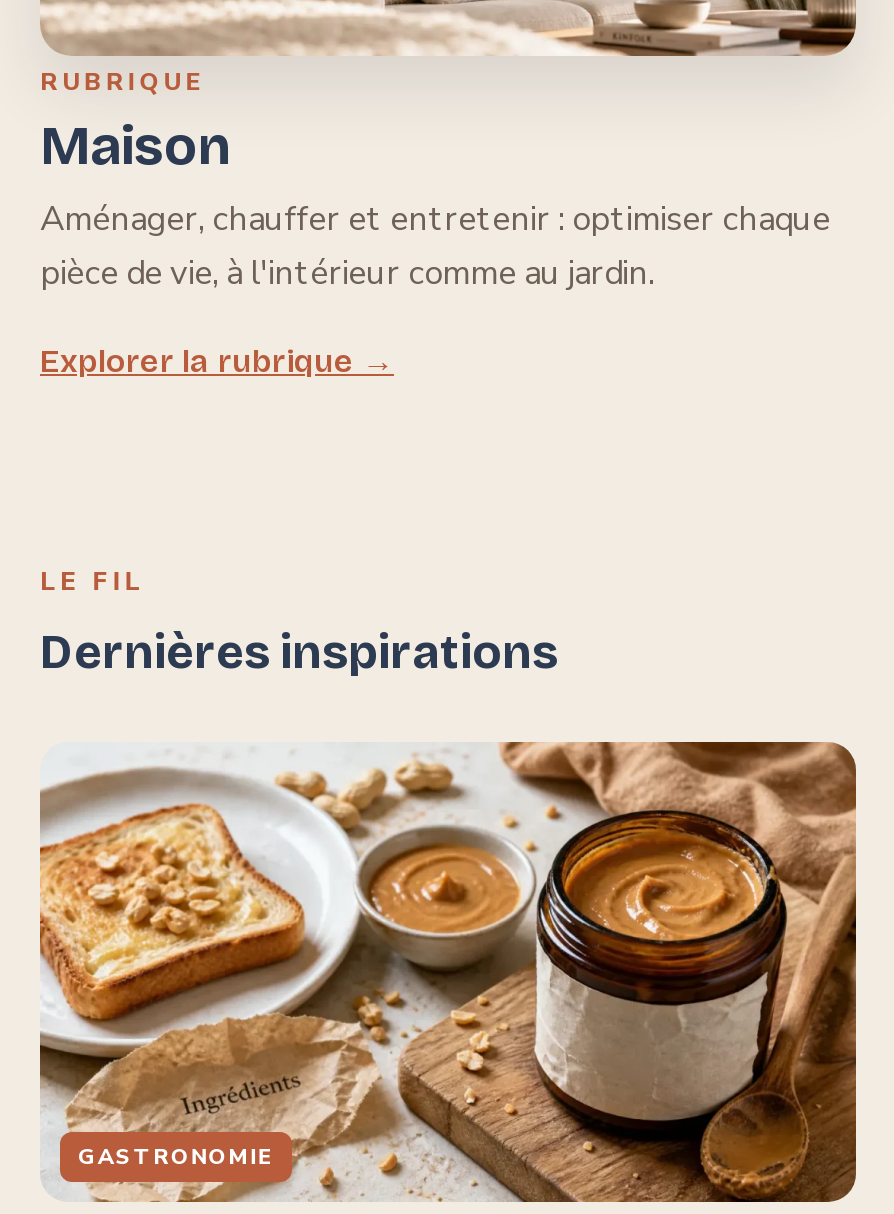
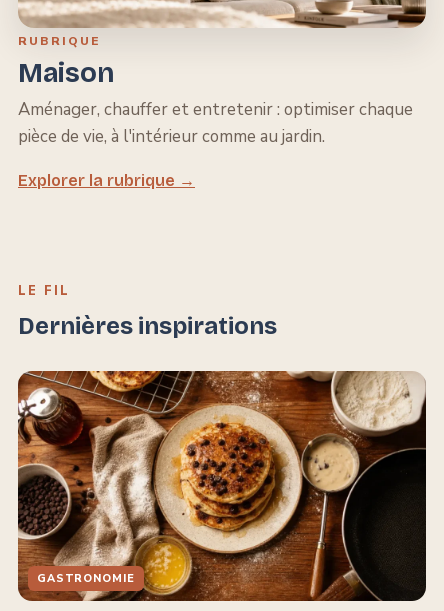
[40,742,858,1204] [image] -> [17,370,427,602] [image]

